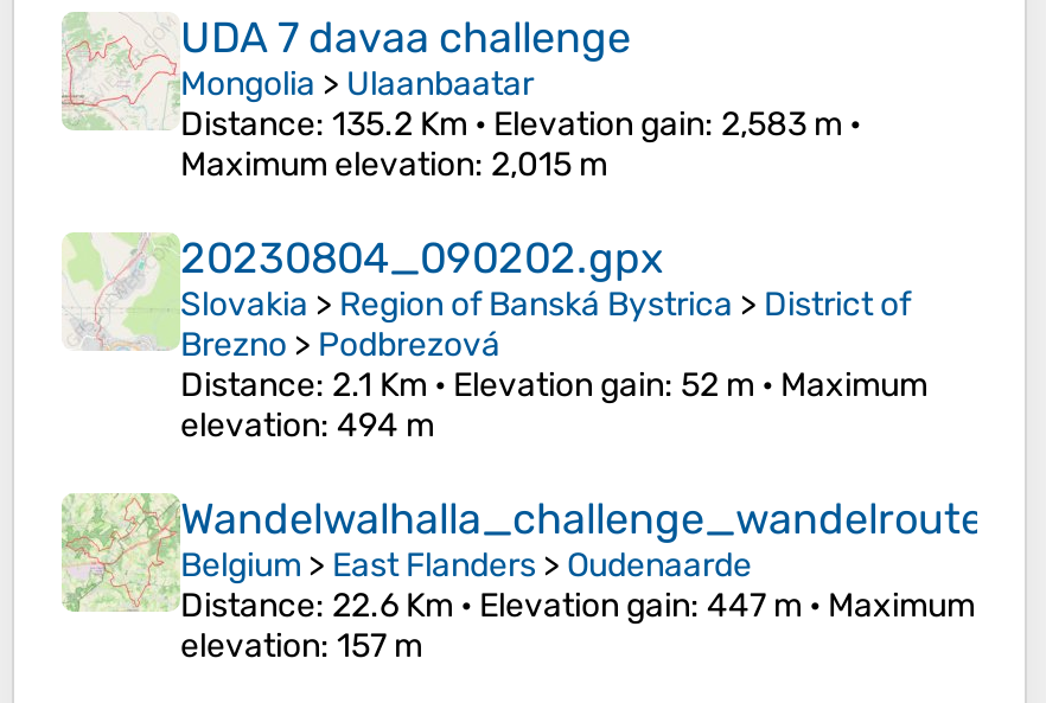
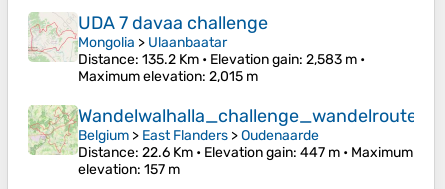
[64,232,927,446] [image] | 20230804_090202.gpx | Slovakia > Region of Banská Bystrica > District of | Brezno > Podbrezová | Distance: 2.1 Km • Elevation gain: 52 m • Maximum | elevation: 494 m -> none

